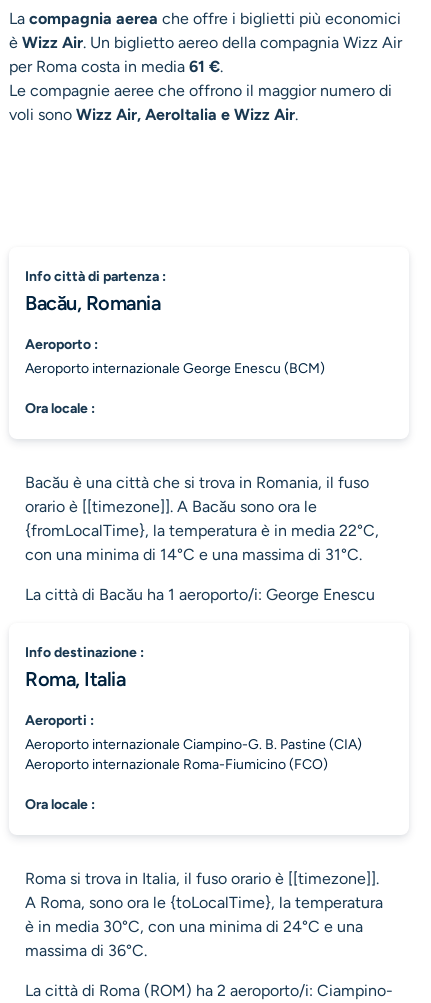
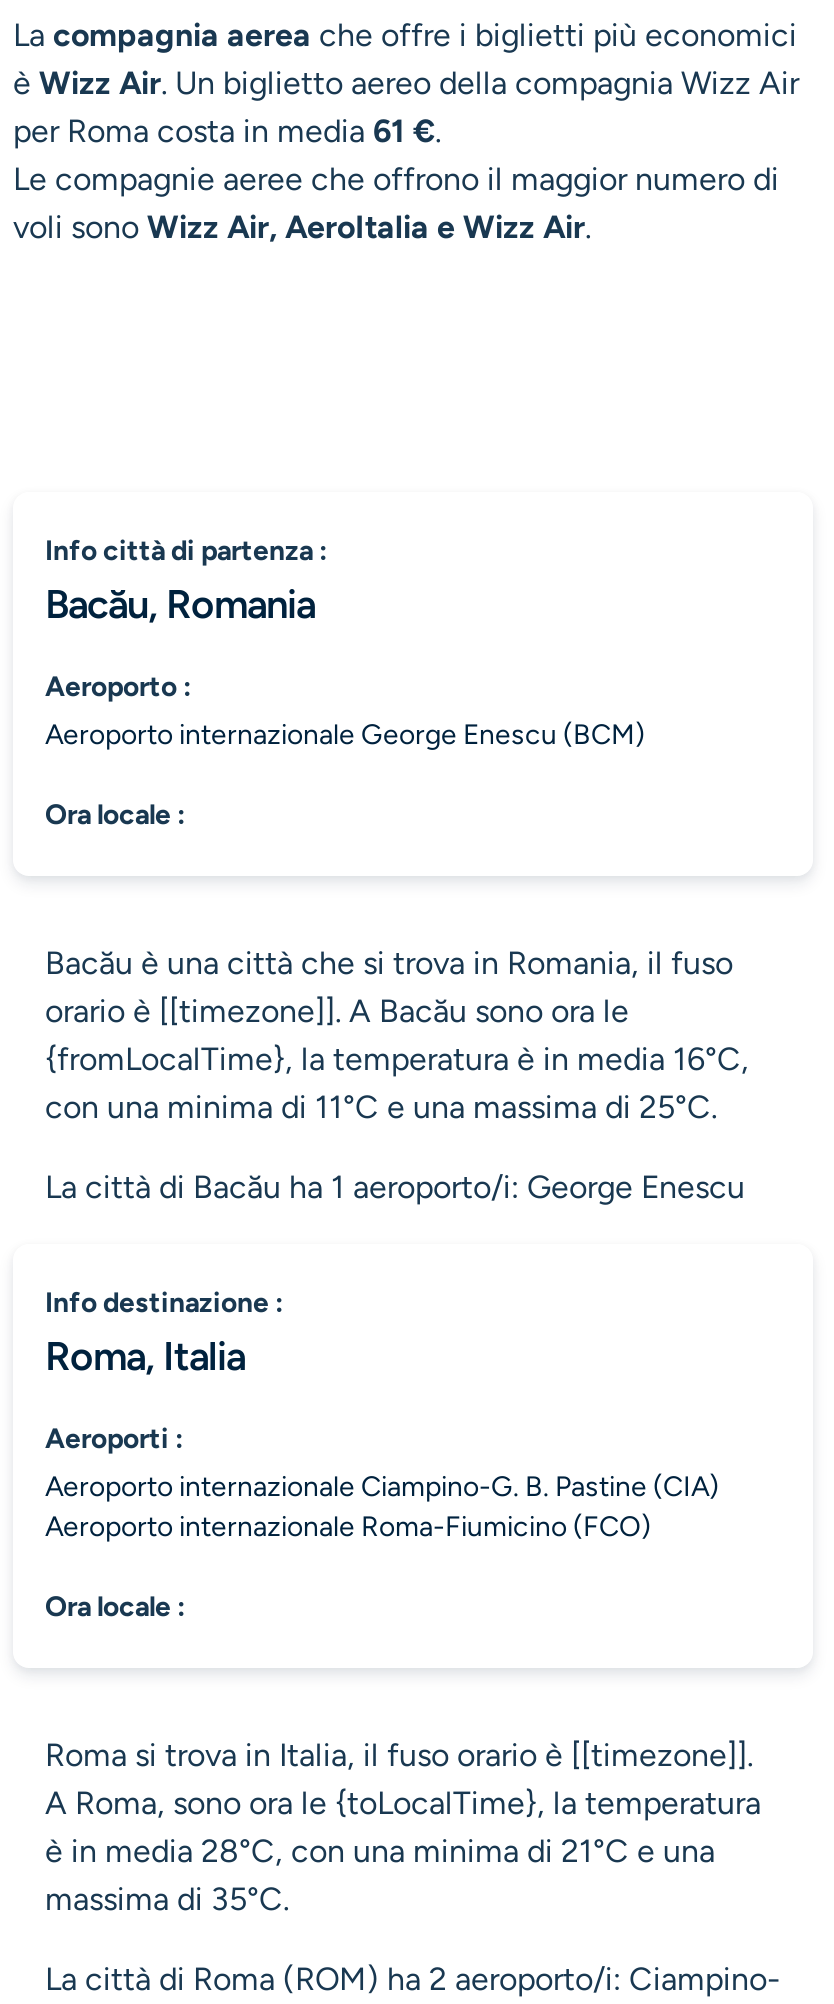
[25,521,379,540] {fromLocalTime}, la temperatura è in media 22°C, -> [45,1040,749,1078] {fromLocalTime}, la temperatura è in media 16°C,
[25,545,362,564] con una minima di 14°C e una massima di 31°C. -> [45,1088,717,1126] con una minima di 11°C e una massima di 25°C.
[25,917,363,936] è in media 30°C, con una minima di 24°C e una -> [45,1832,715,1870] è in media 28°C, con una minima di 21°C e una
[25,941,147,960] massima di 36°C. -> [45,1880,289,1918] massima di 35°C.

